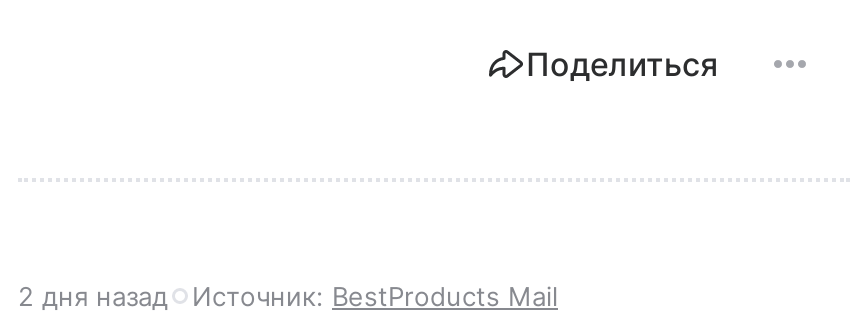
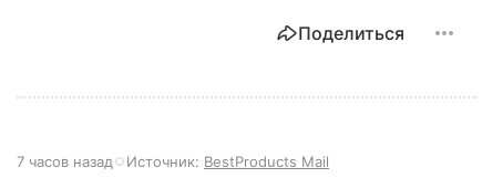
[18,281,558,313] 2 дня назад Источник: BestProducts Mail -> [17,153,329,171] 7 часов назад Источник: BestProducts Mail

